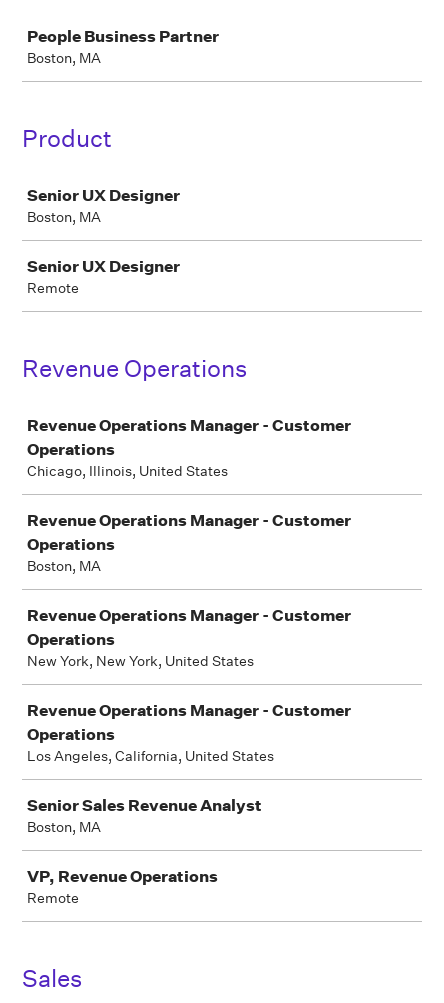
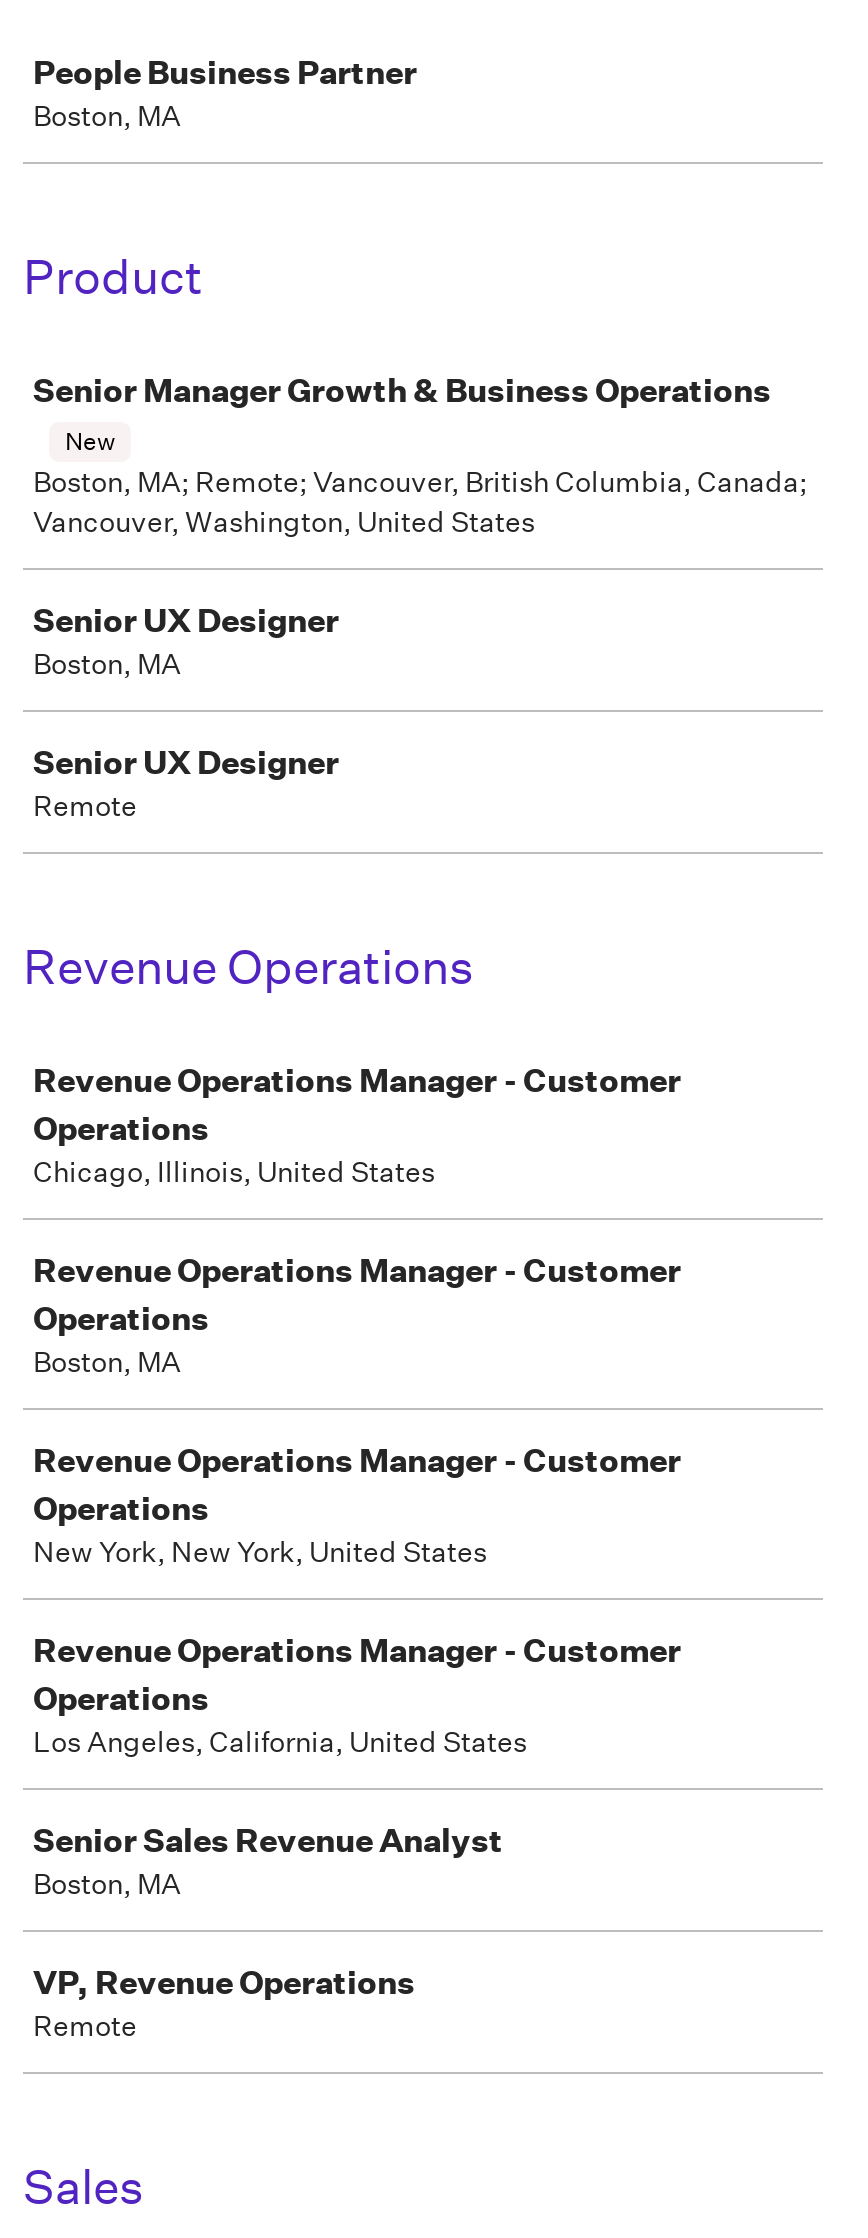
none -> [33,370,807,540] Senior Manager Growth & Business Operations | New | Boston, MA; Remote; Vancouver, British Columbia, Canada; | Vancouver, Washington, United States

